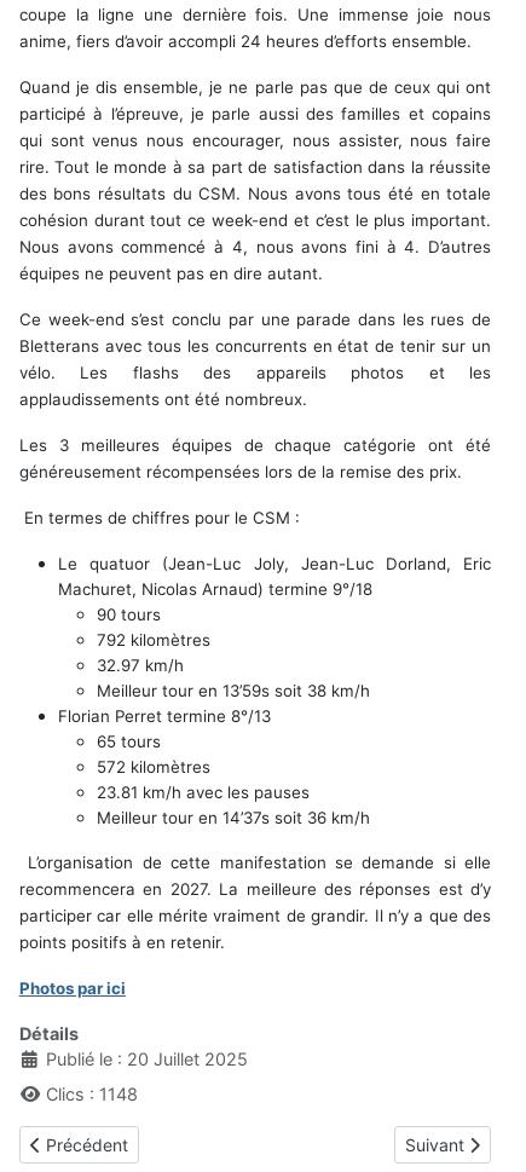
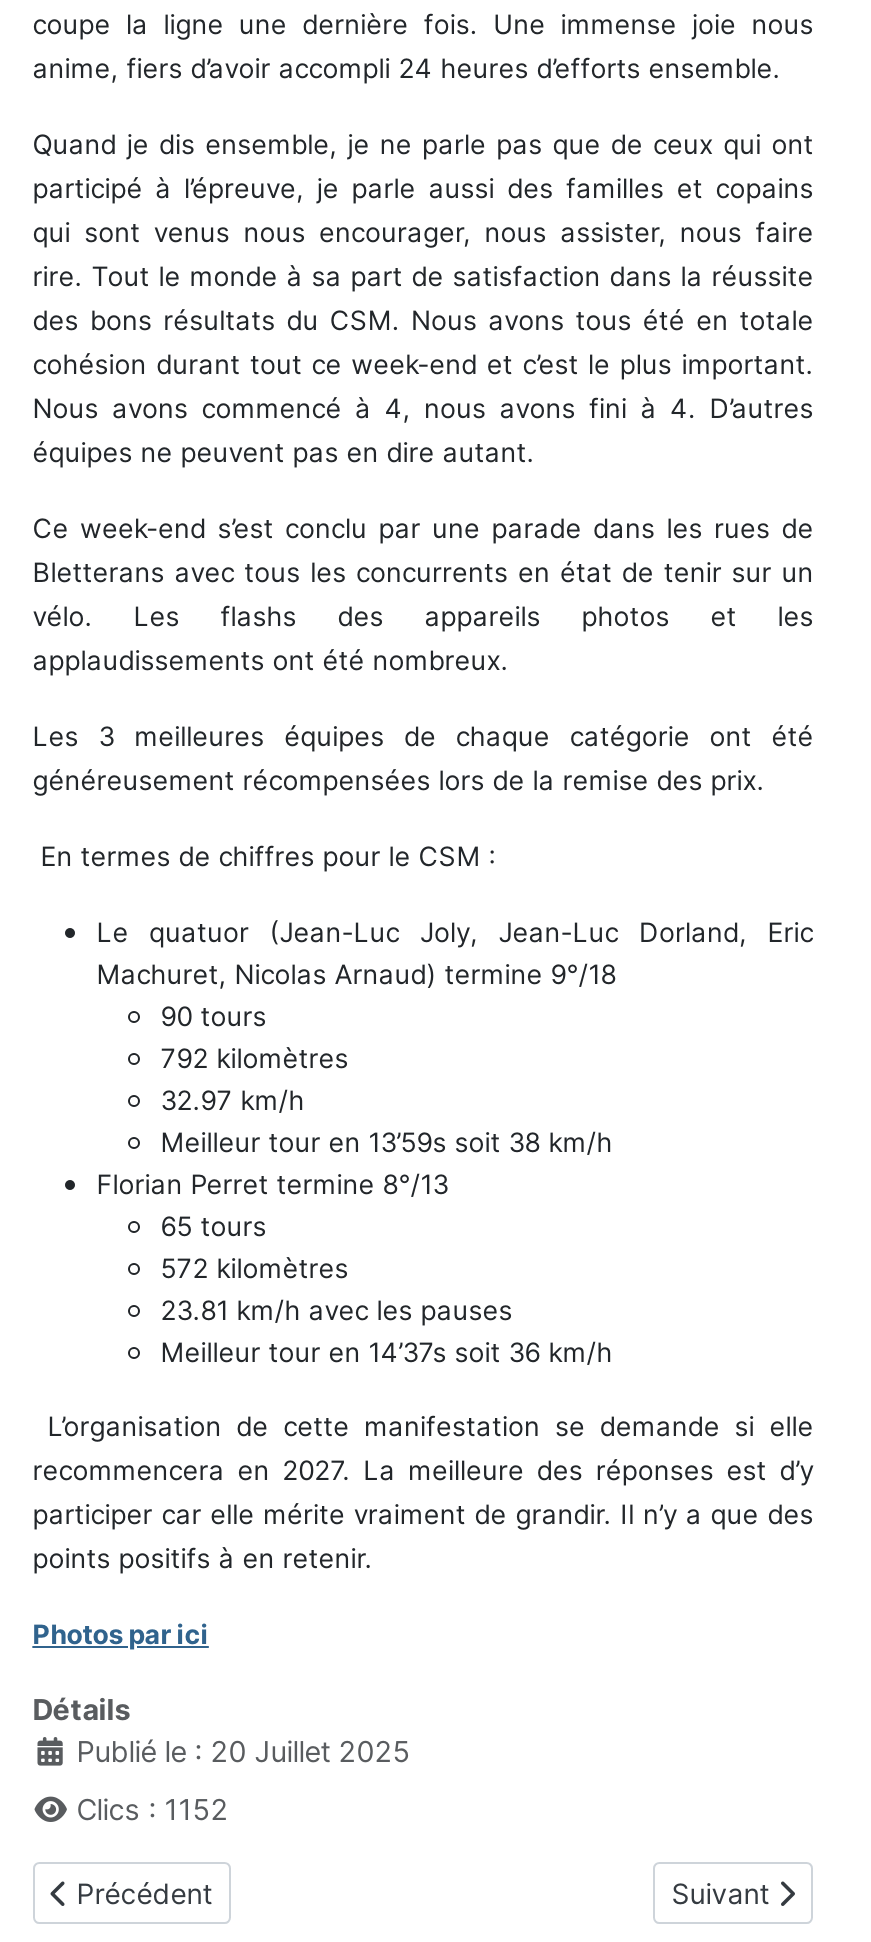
[46,1084,138,1105] Clics : 1148 -> [77,1792,229,1826] Clics : 1152

